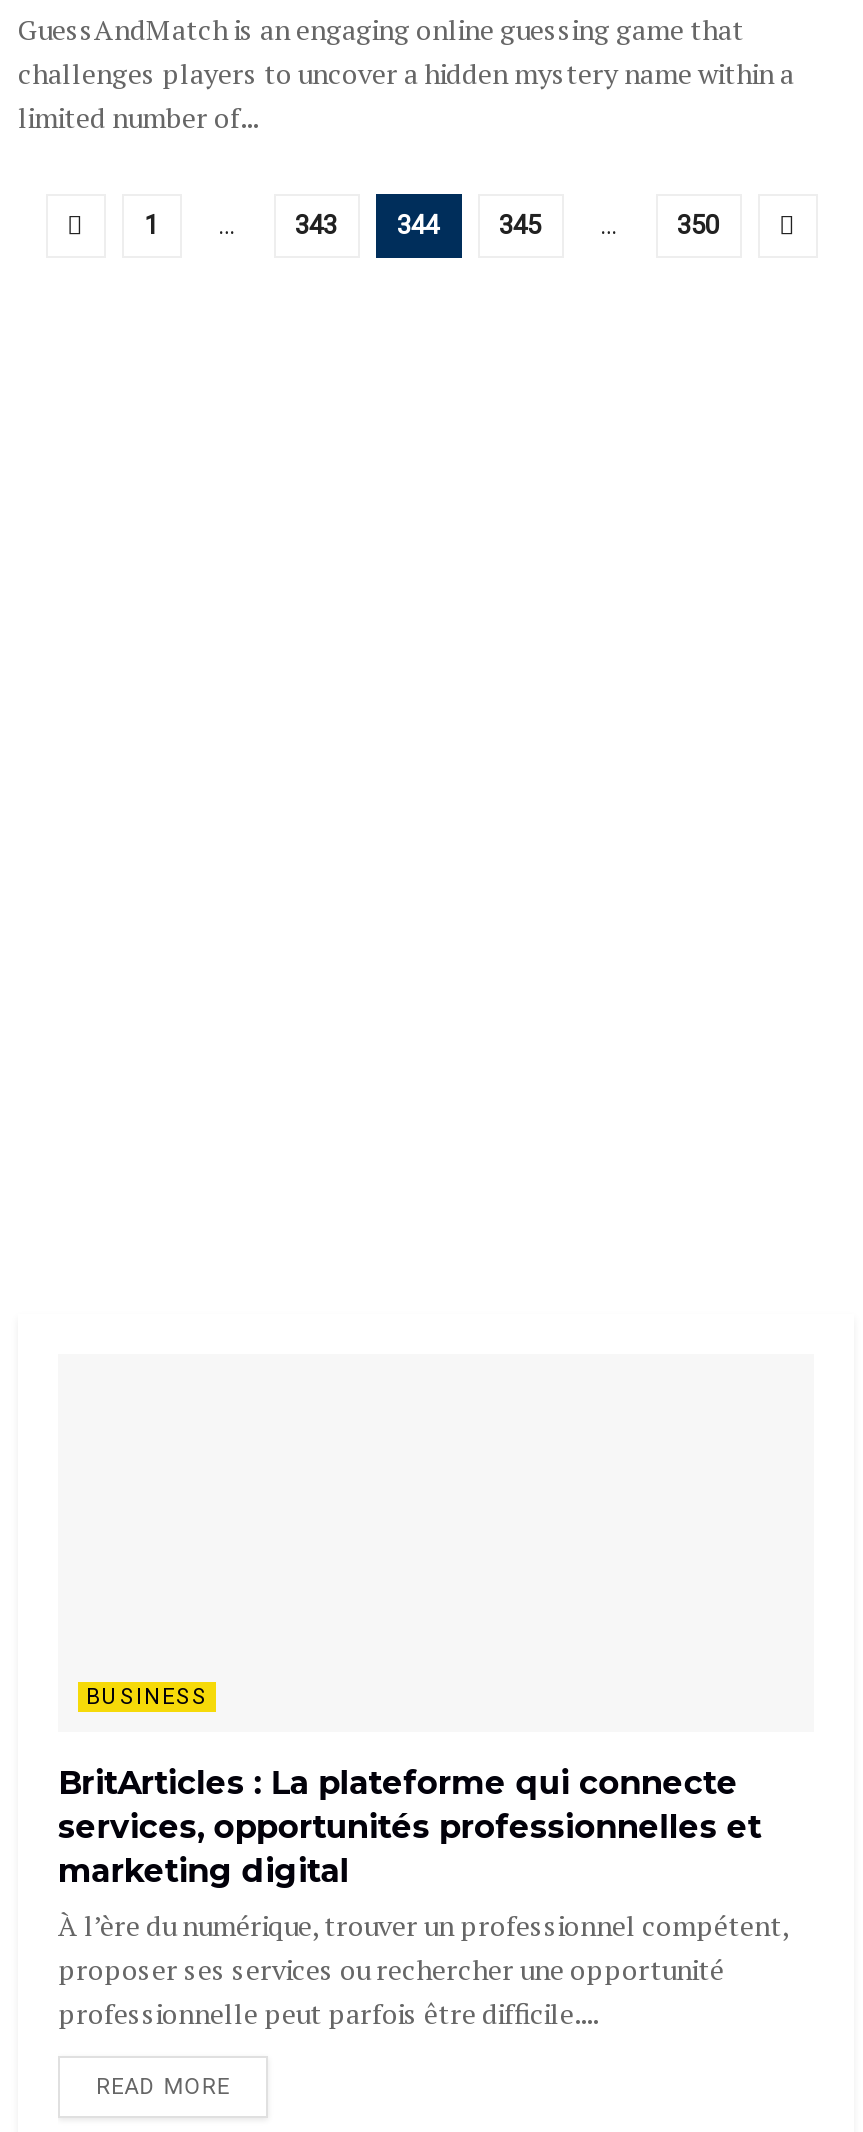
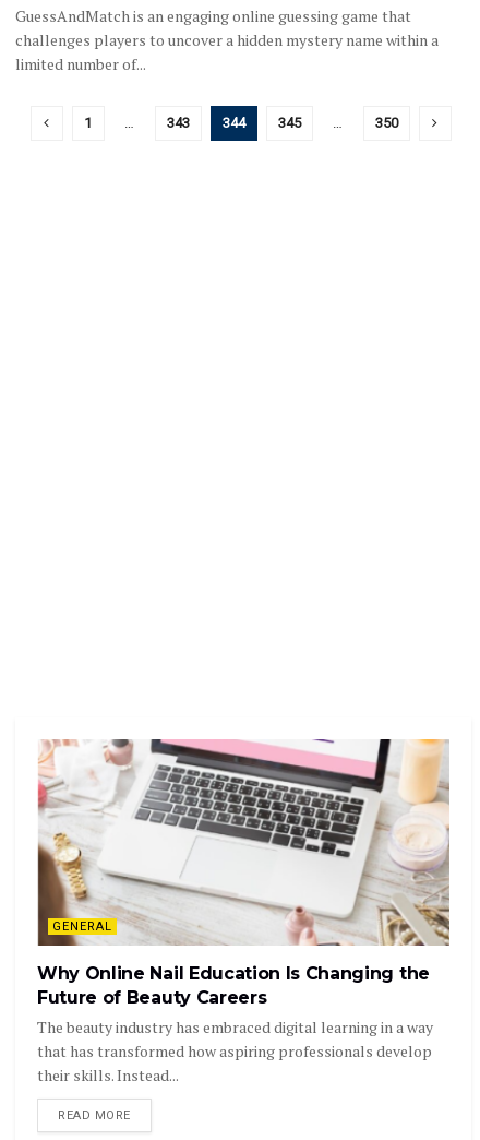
none -> [37,738,451,947] [image]
[86,1683,208,1709] BUSINESS -> [52,919,112,933] GENERAL
[58,1763,788,2031] BritArticles : La plateforme qui connecte | services, opportunités professionnelles et | marketing digital | À l’ère du numérique, trouver un professionnel compétent, | proposer ses services ou rechercher une opportunité | professionnelle peut parfois être difficile.... -> [37,963,433,1085] Why Online Nail Education Is Changing the | Future of Beauty Careers | The beauty industry has embraced digital learning in a way | that has transformed how aspiring professionals develop | their skills. Instead...

